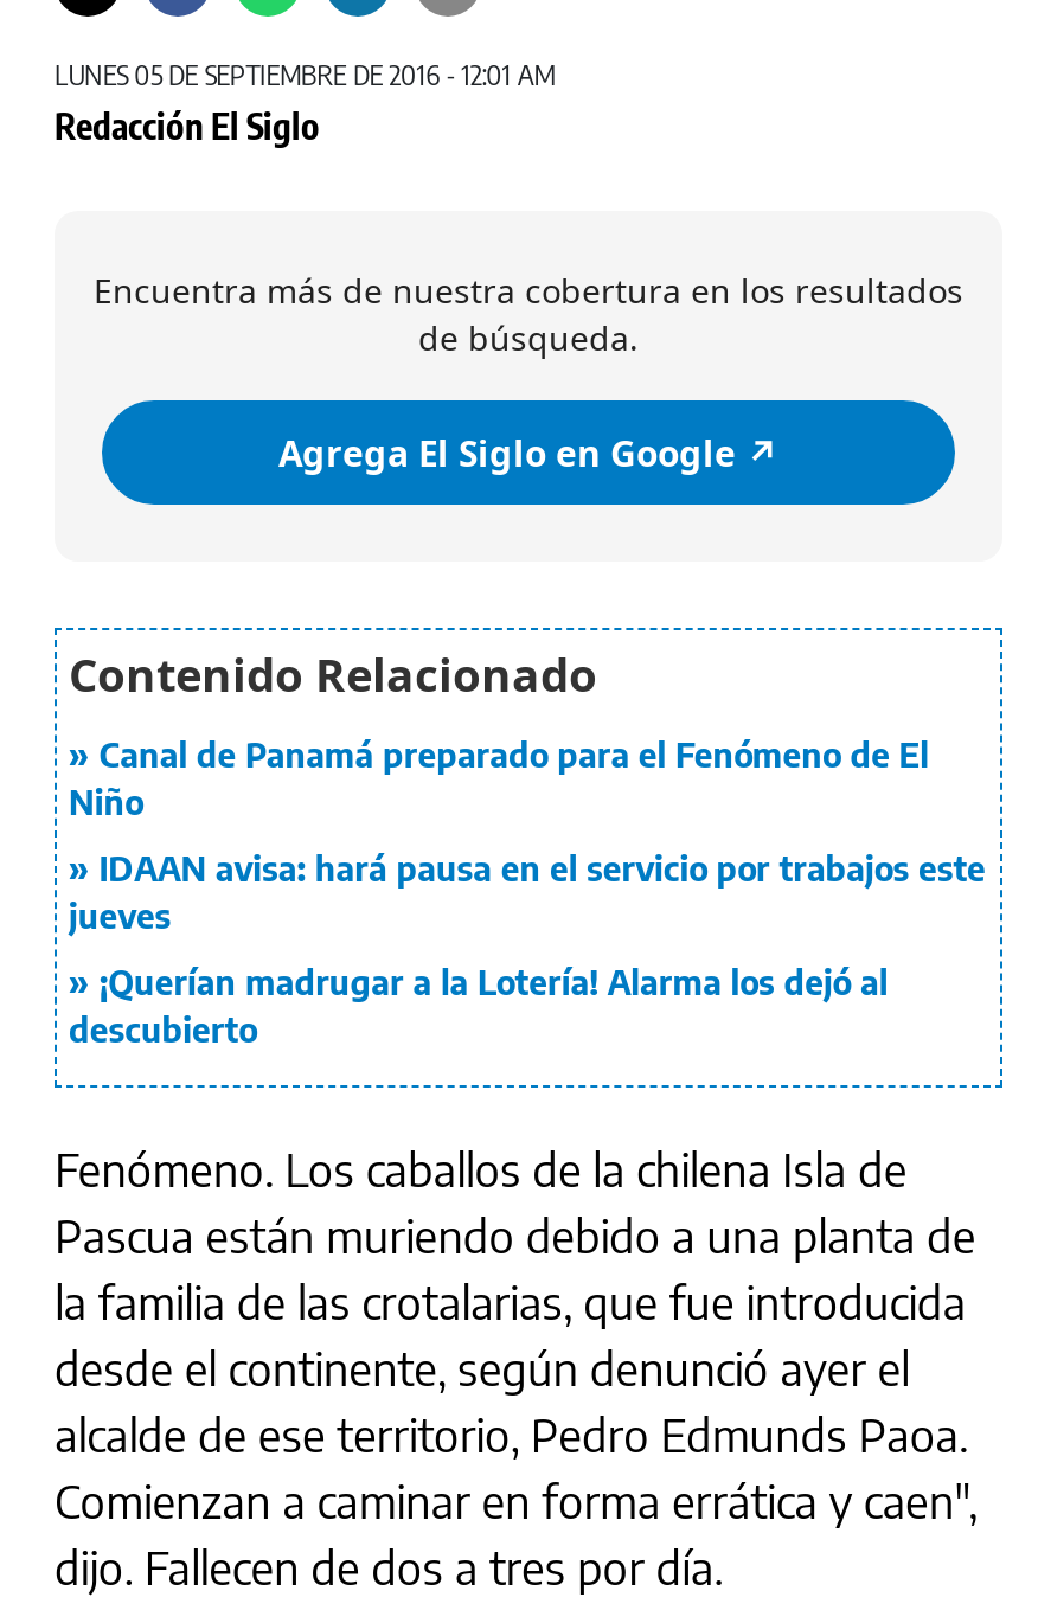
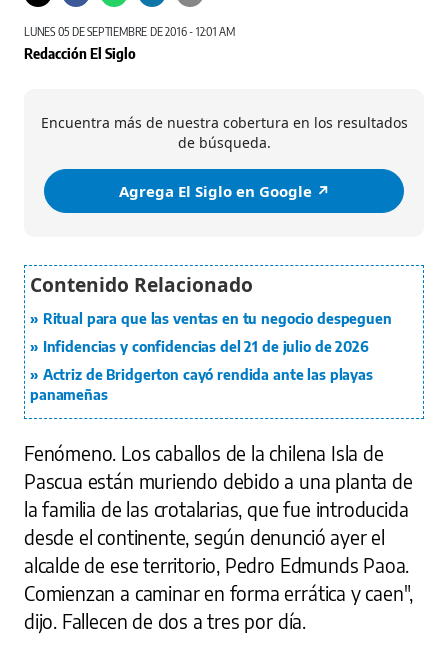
[69,735,929,823] Canal de Panamá preparado para el Fenómeno de El | Niño -> [43,310,392,327] Ritual para que las ventas en tu negocio despeguen
[69,849,986,936] IDAAN avisa: hará pausa en el servicio por trabajos este | jueves -> [43,338,369,355] Infidencias y confidencias del 21 de julio de 2026
[69,962,888,1050] ¡Querían madrugar a la Lotería! Alarma los dejó al | descubierto -> [30,366,373,403] Actriz de Bridgerton cayó rendida ante las playas | panameñas

